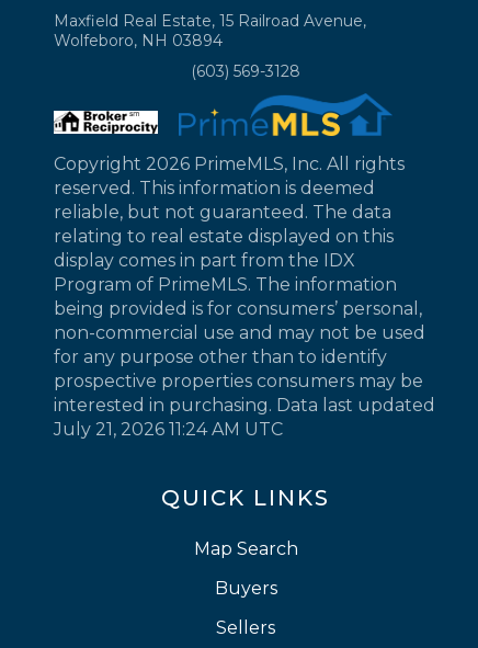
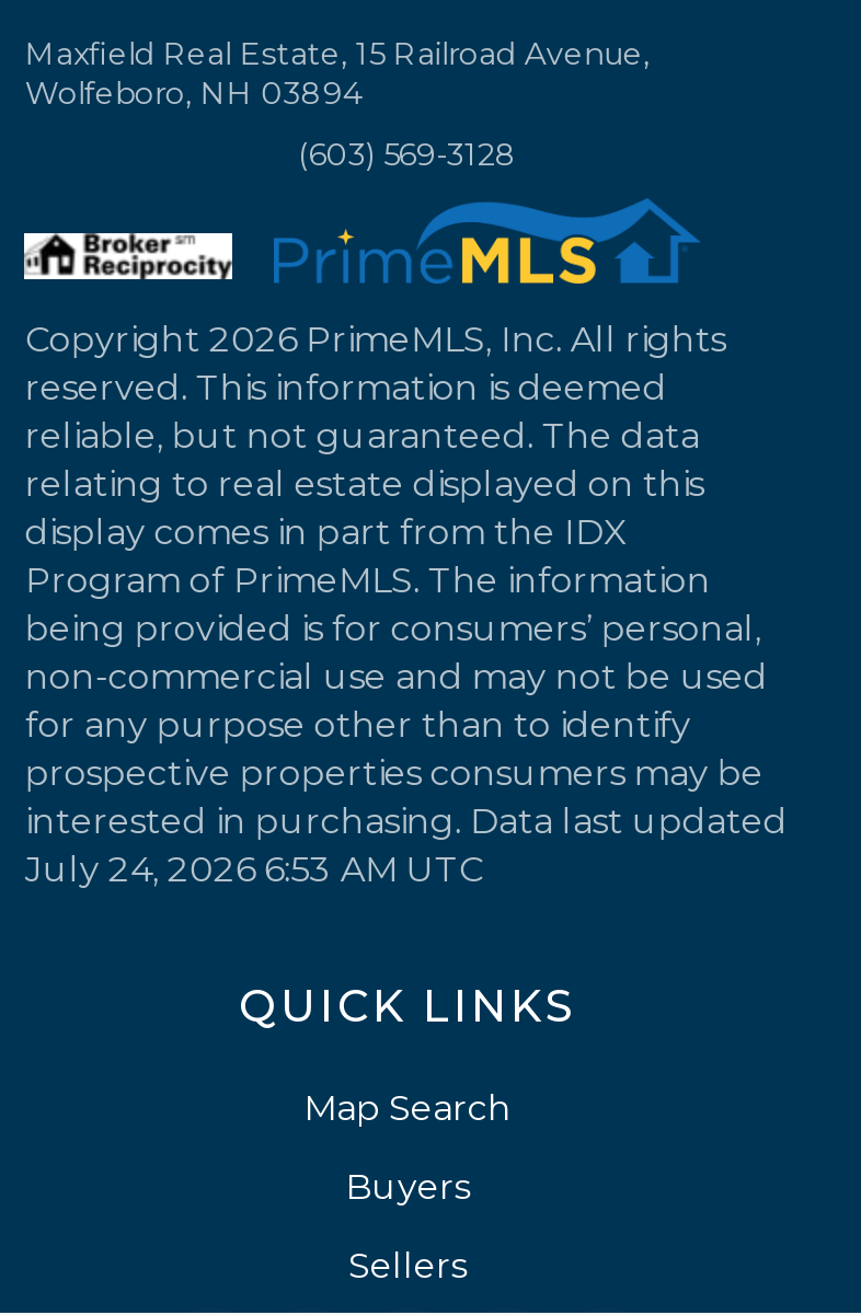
[54,419,283,440] July 21, 2026 11:24 AM UTC -> [25,849,483,891] July 24, 2026 6:53 AM UTC

